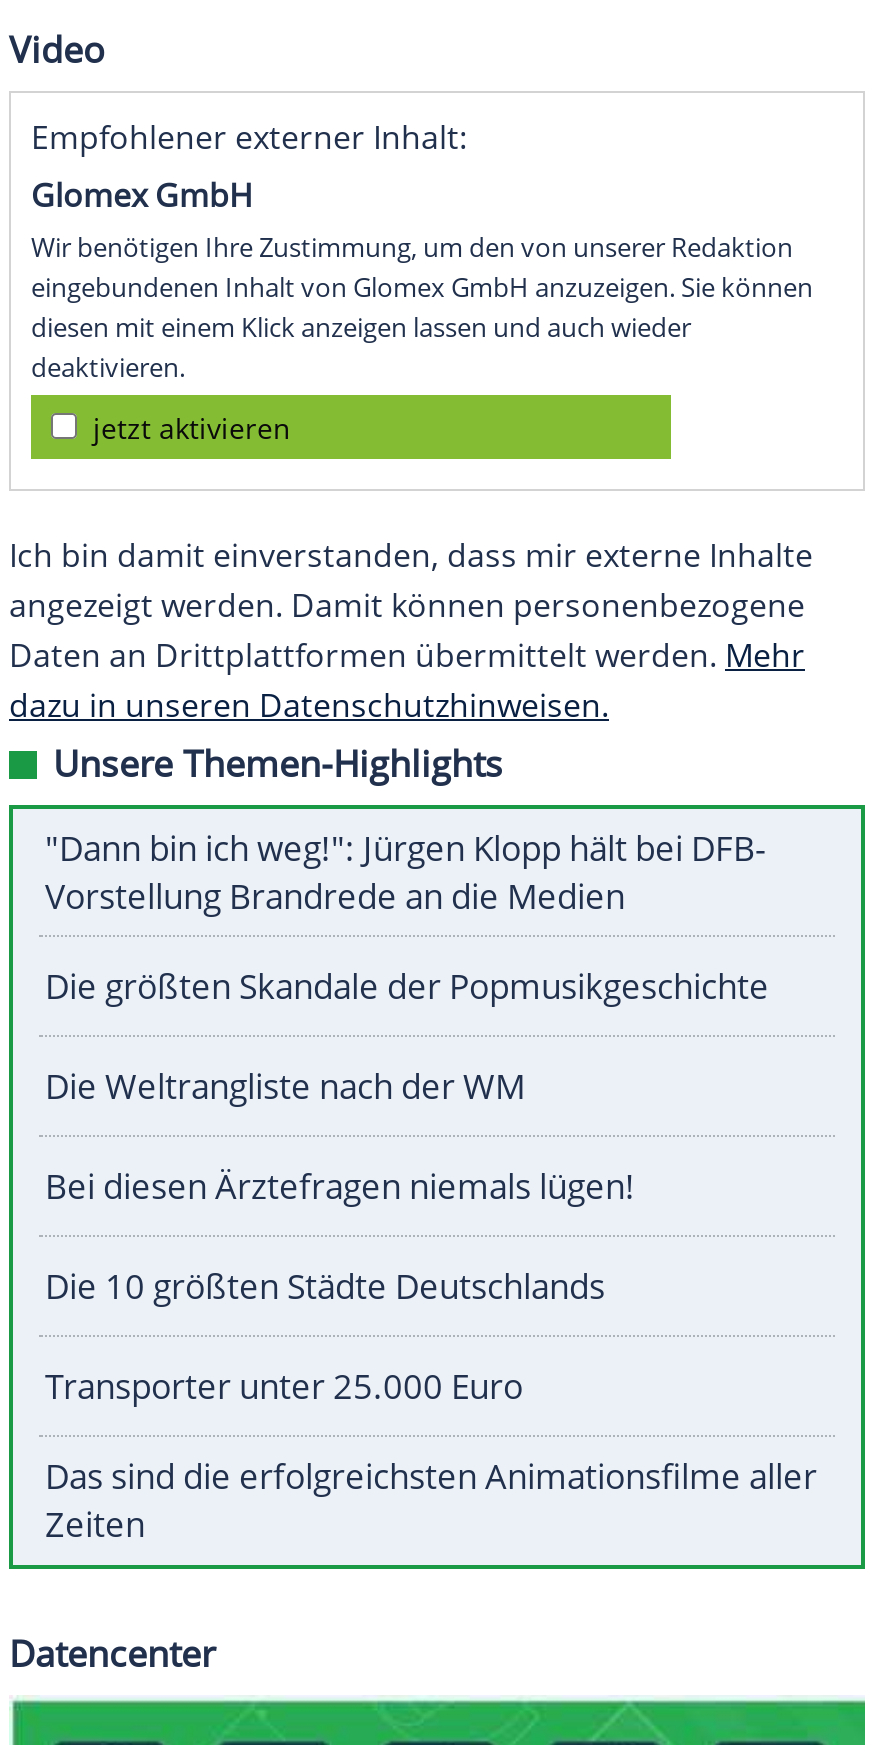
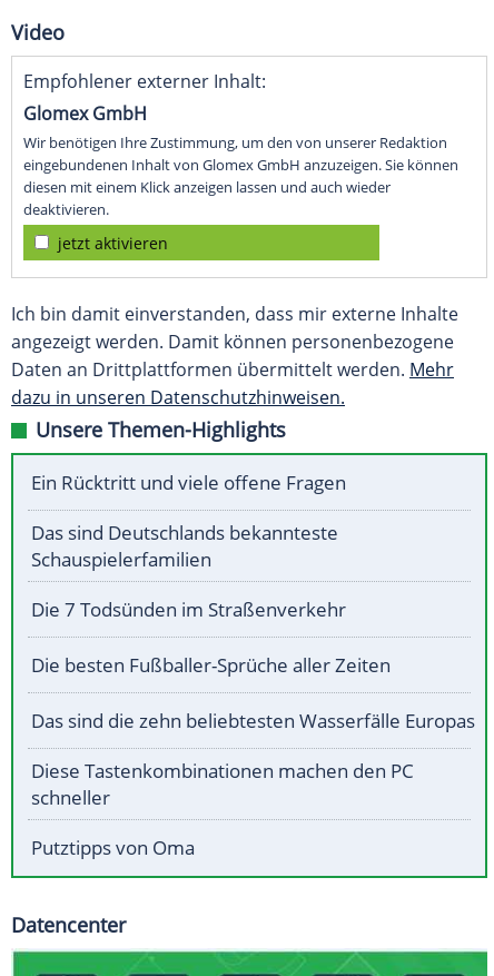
[45,826,765,920] "Dann bin ich weg!": Jürgen Klopp hält bei DFB- | Vorstellung Brandrede an die Medien -> [31,470,346,496] Ein Rücktritt und viele offene Fragen
[45,964,769,1010] Die größten Skandale der Popmusikgeschichte -> [31,520,338,572] Das sind Deutschlands bekannteste | Schauspielerfamilien
[45,1064,525,1110] Die Weltrangliste nach der WM -> [31,597,346,622] Die 7 Todsünden im Straßenverkehr
[45,1164,635,1210] Bei diesen Ärztefragen niemals lügen! -> [31,652,391,678] Die besten Fußballer-Sprüche aller Zeiten
[45,1264,605,1310] Die 10 größten Städte Deutschlands -> [31,708,475,734] Das sind die zehn beliebtesten Wasserfälle Europas
[45,1364,523,1410] Transporter unter 25.000 Euro -> [31,758,414,811] Diese Tastenkombinationen machen den PC | schneller
[45,1454,817,1548] Das sind die erfolgreichsten Animationsfilme aller | Zeiten -> [31,835,195,861] Putztipps von Oma

